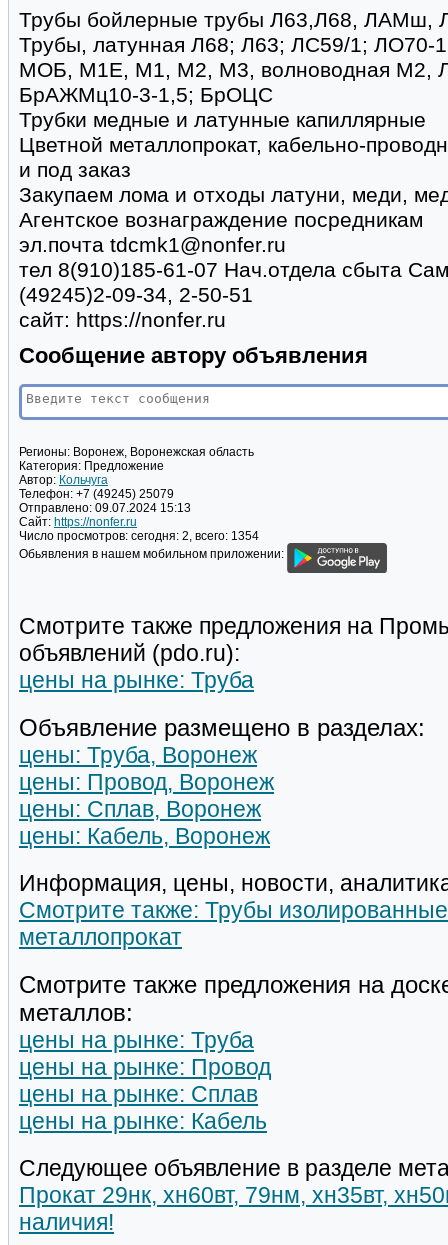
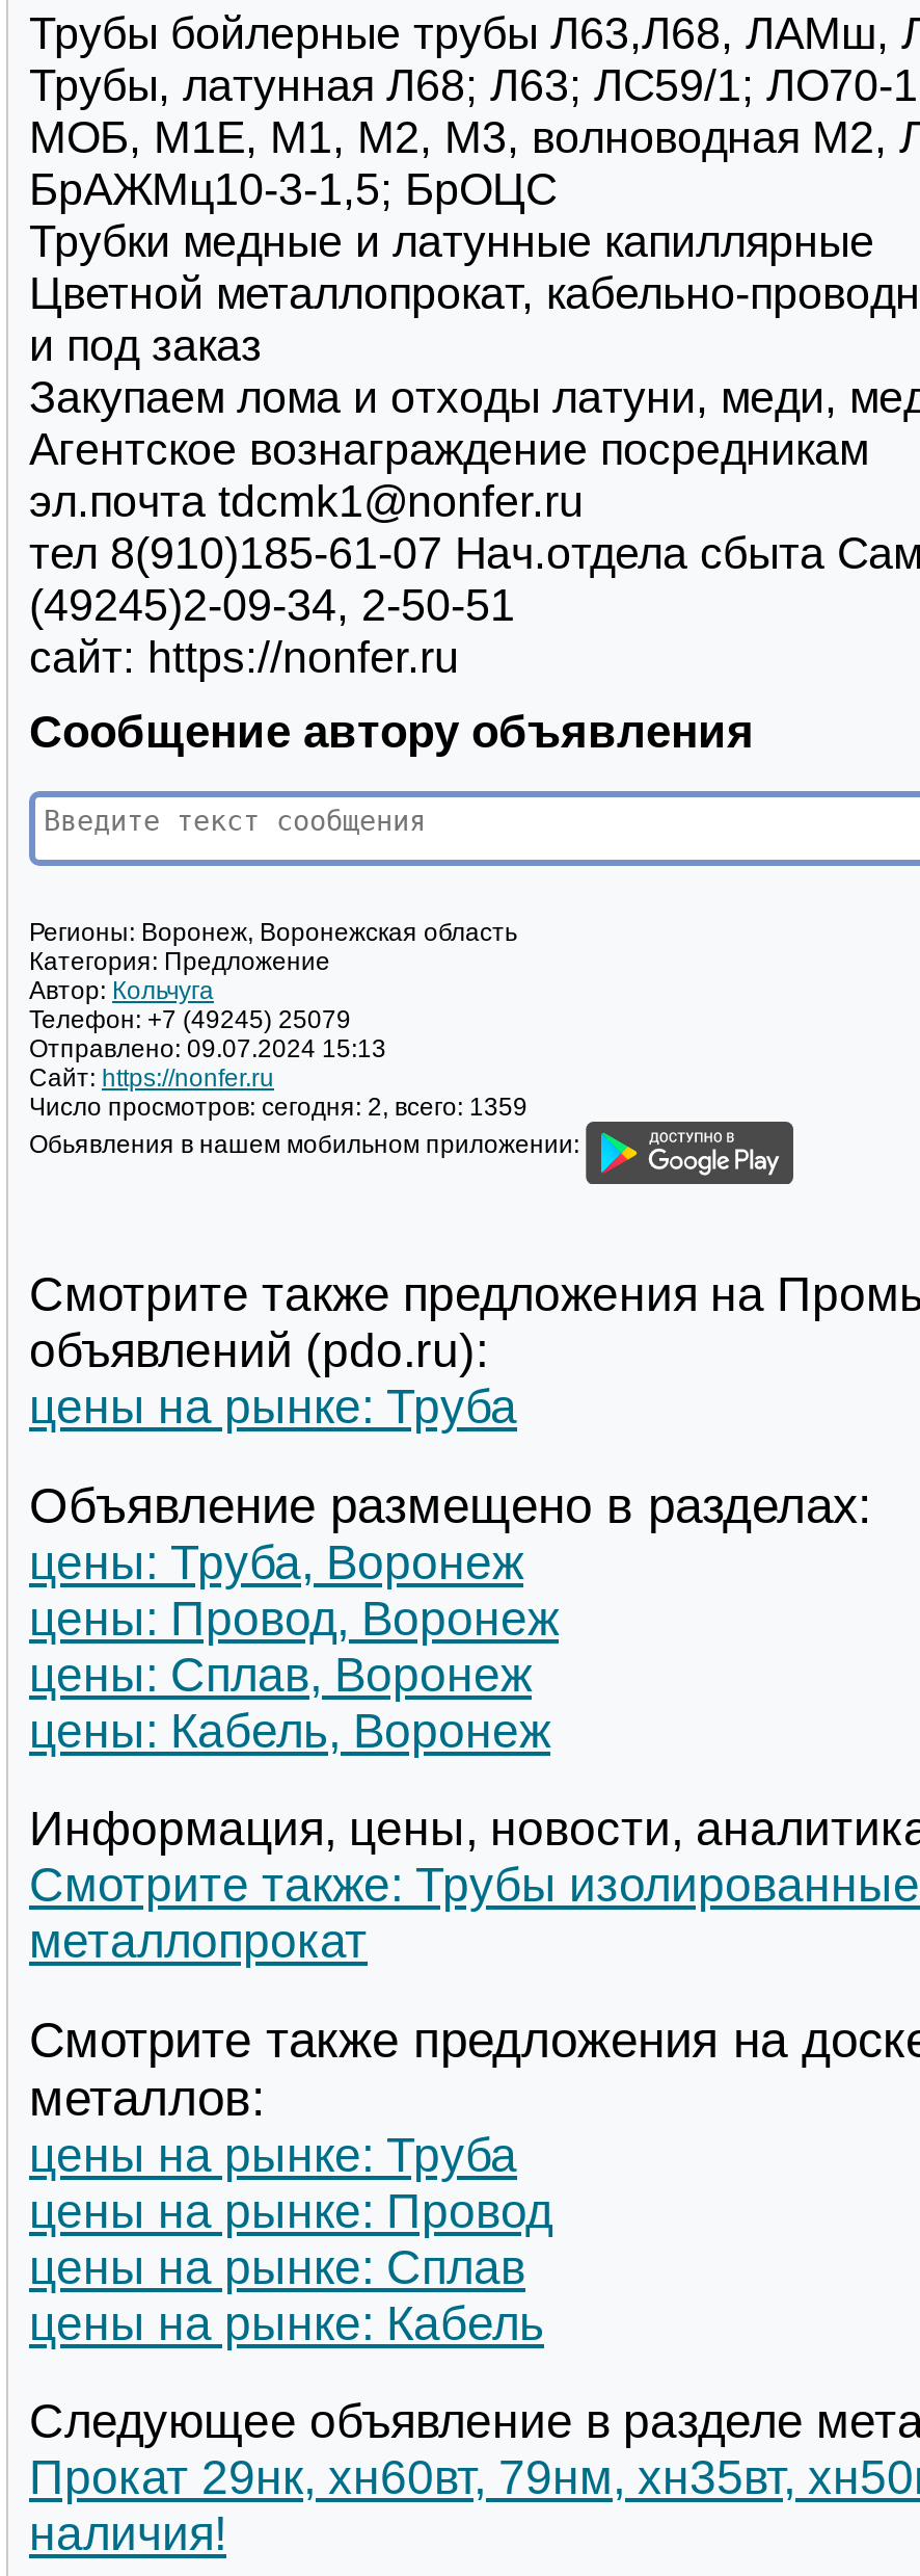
[19,529,259,543] Число просмотров: сегодня: 2, всего: 1354 -> [29,1093,527,1123] Число просмотров: сегодня: 2, всего: 1359

